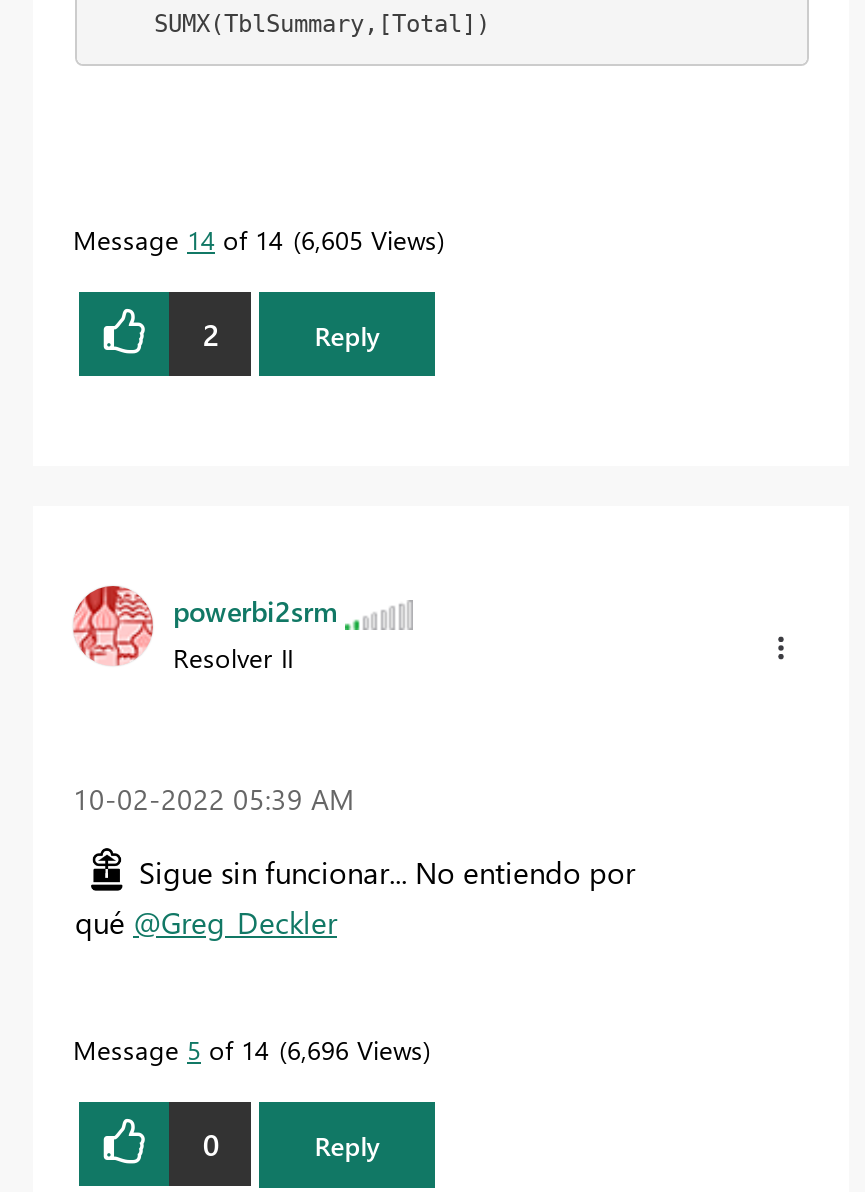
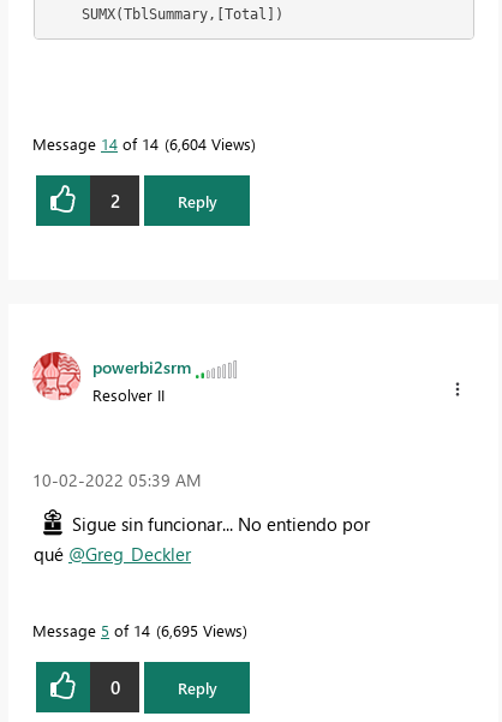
[73,222,437,256] Message 14 of 14 6,605 Views -> [32,133,251,154] Message 14 of 14 6,604 Views
[73,1033,423,1067] Message 5 of 14 6,696 Views -> [32,620,243,641] Message 5 of 14 6,695 Views

